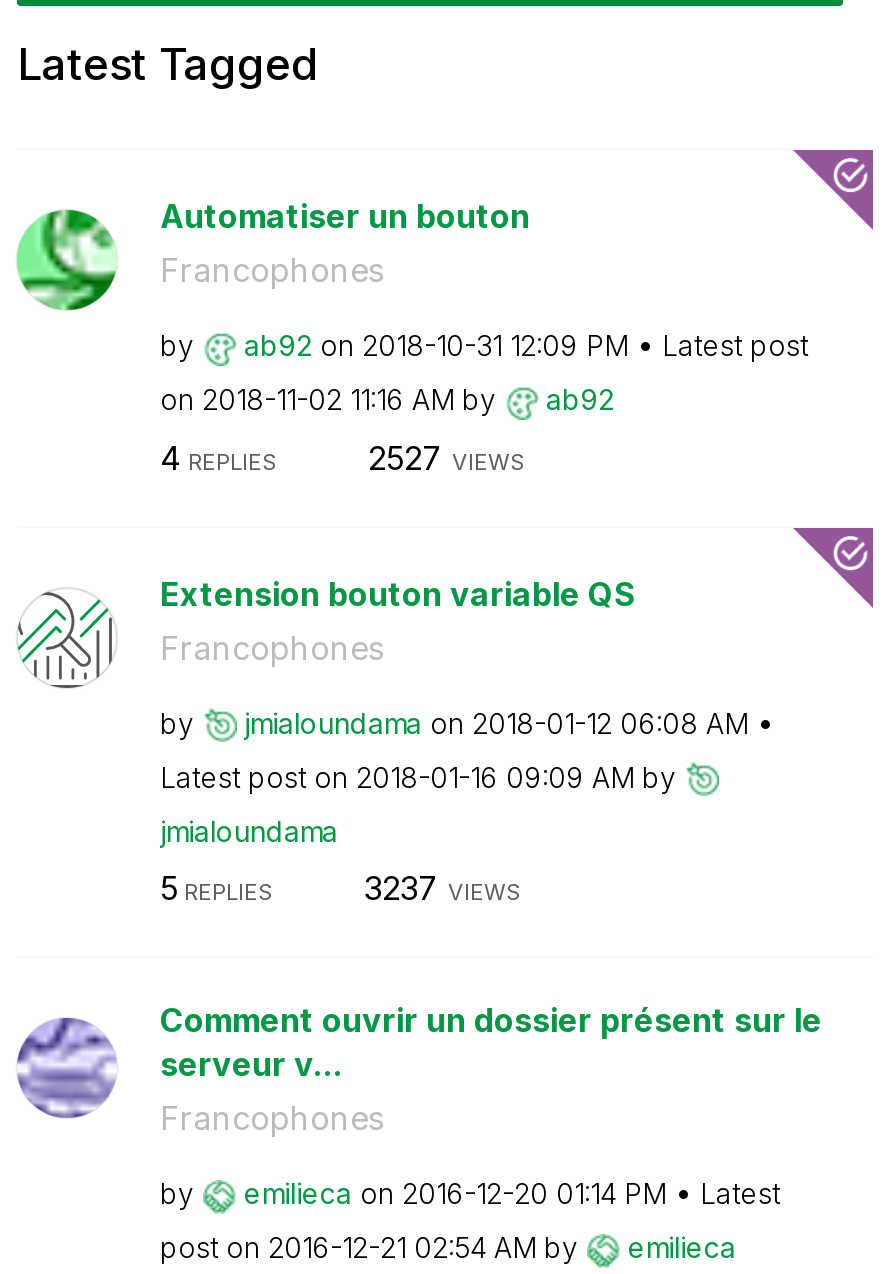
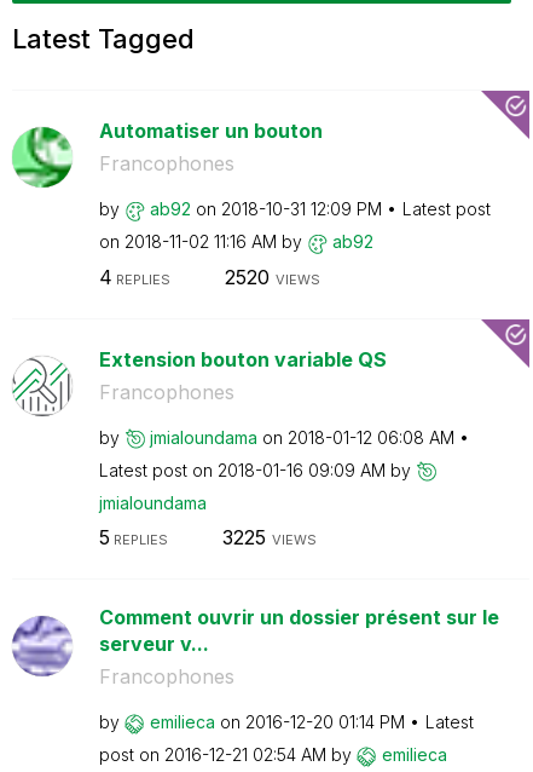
[368,437,526,477] 2527 VIEWS -> [224,264,320,289] 2520 VIEWS
[364,868,522,908] 3237 VIEWS -> [222,525,316,549] 3225 VIEWS

